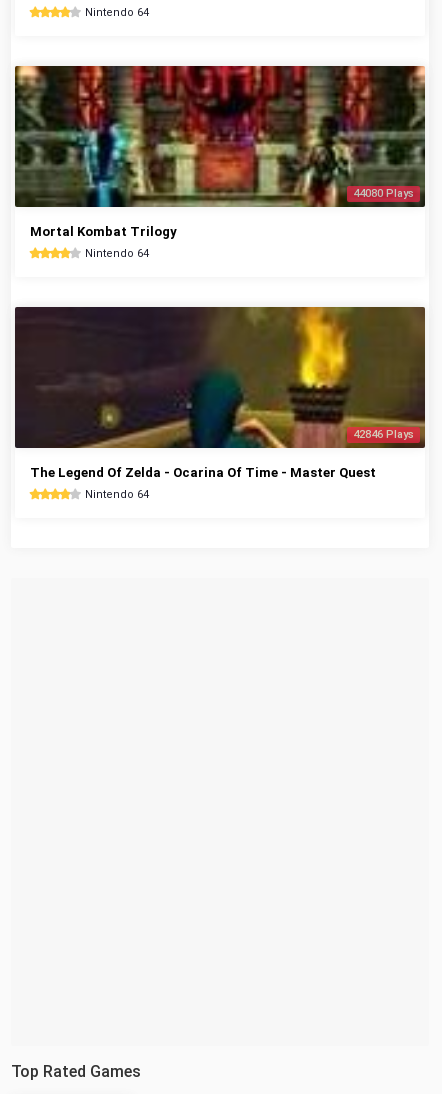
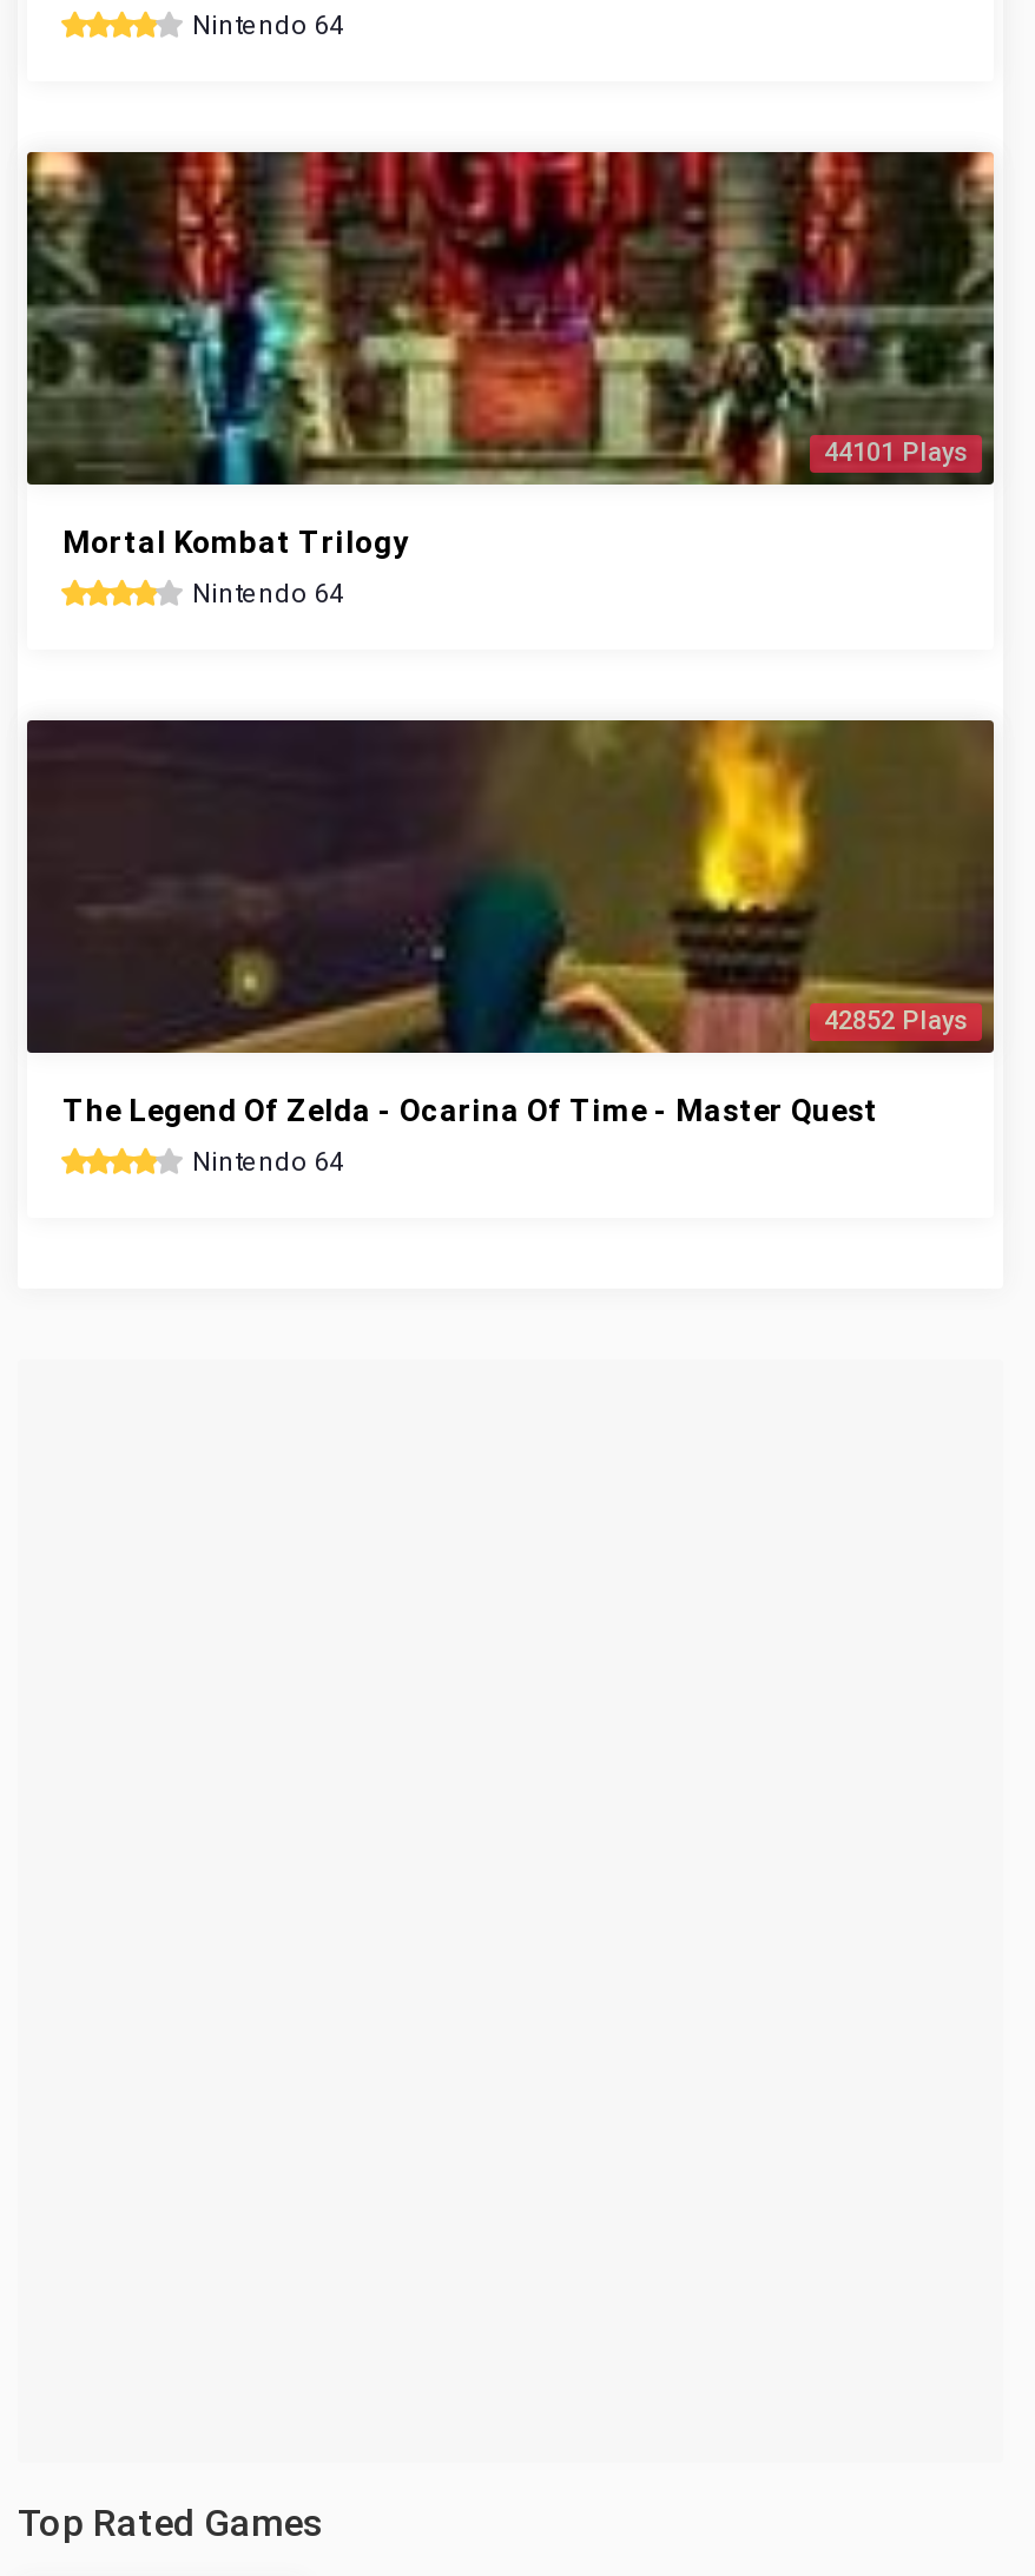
[353,187,414,200] 44080 Plays -> [824,437,968,468] 44101 Plays
[353,428,414,441] 42846 Plays -> [824,1006,968,1036] 42852 Plays

